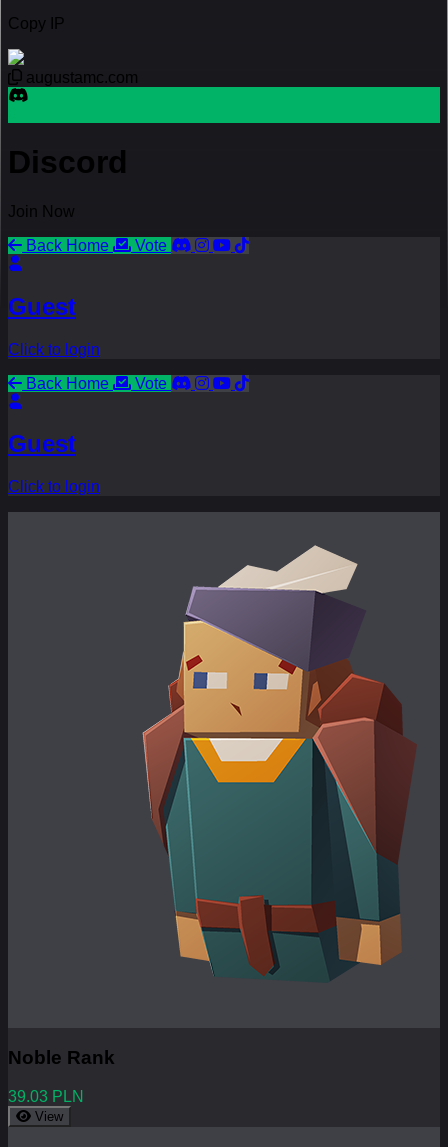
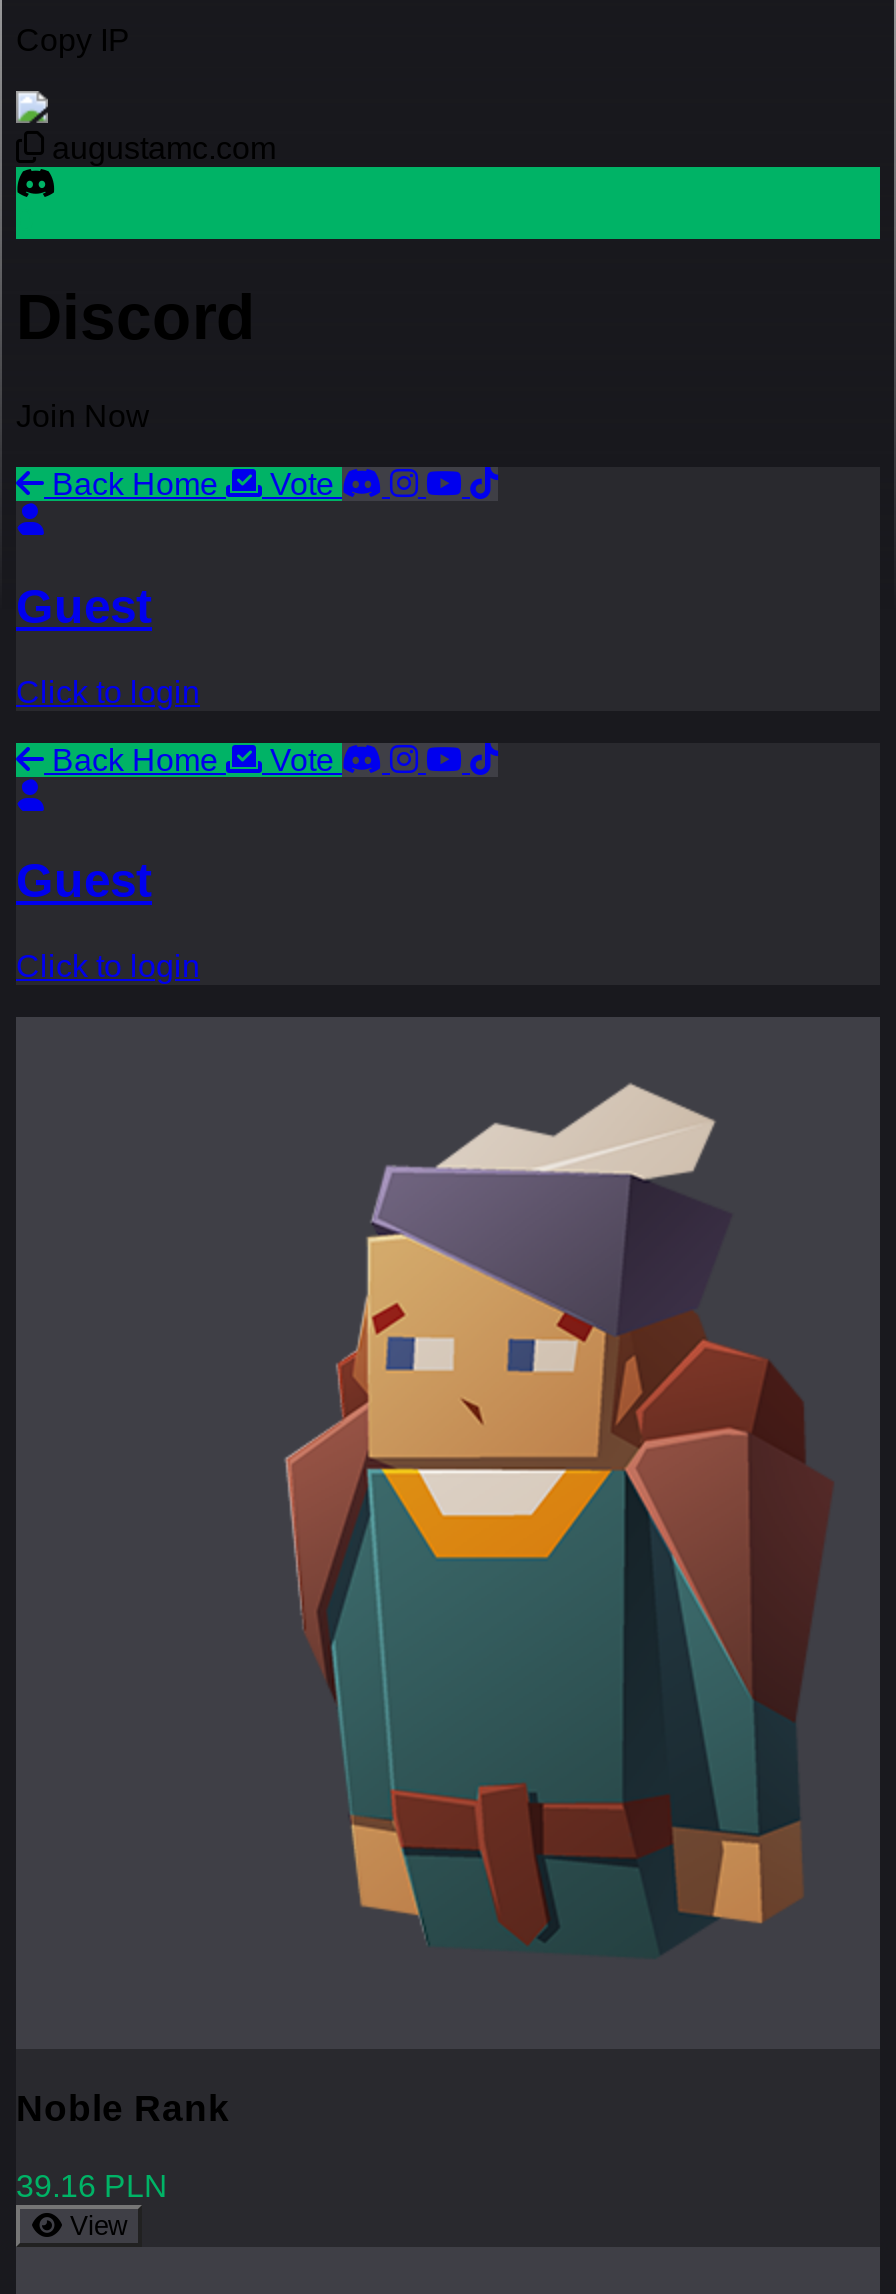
[8,1088,84,1105] 39.03 PLN -> [16,2169,168,2203] 39.16 PLN

